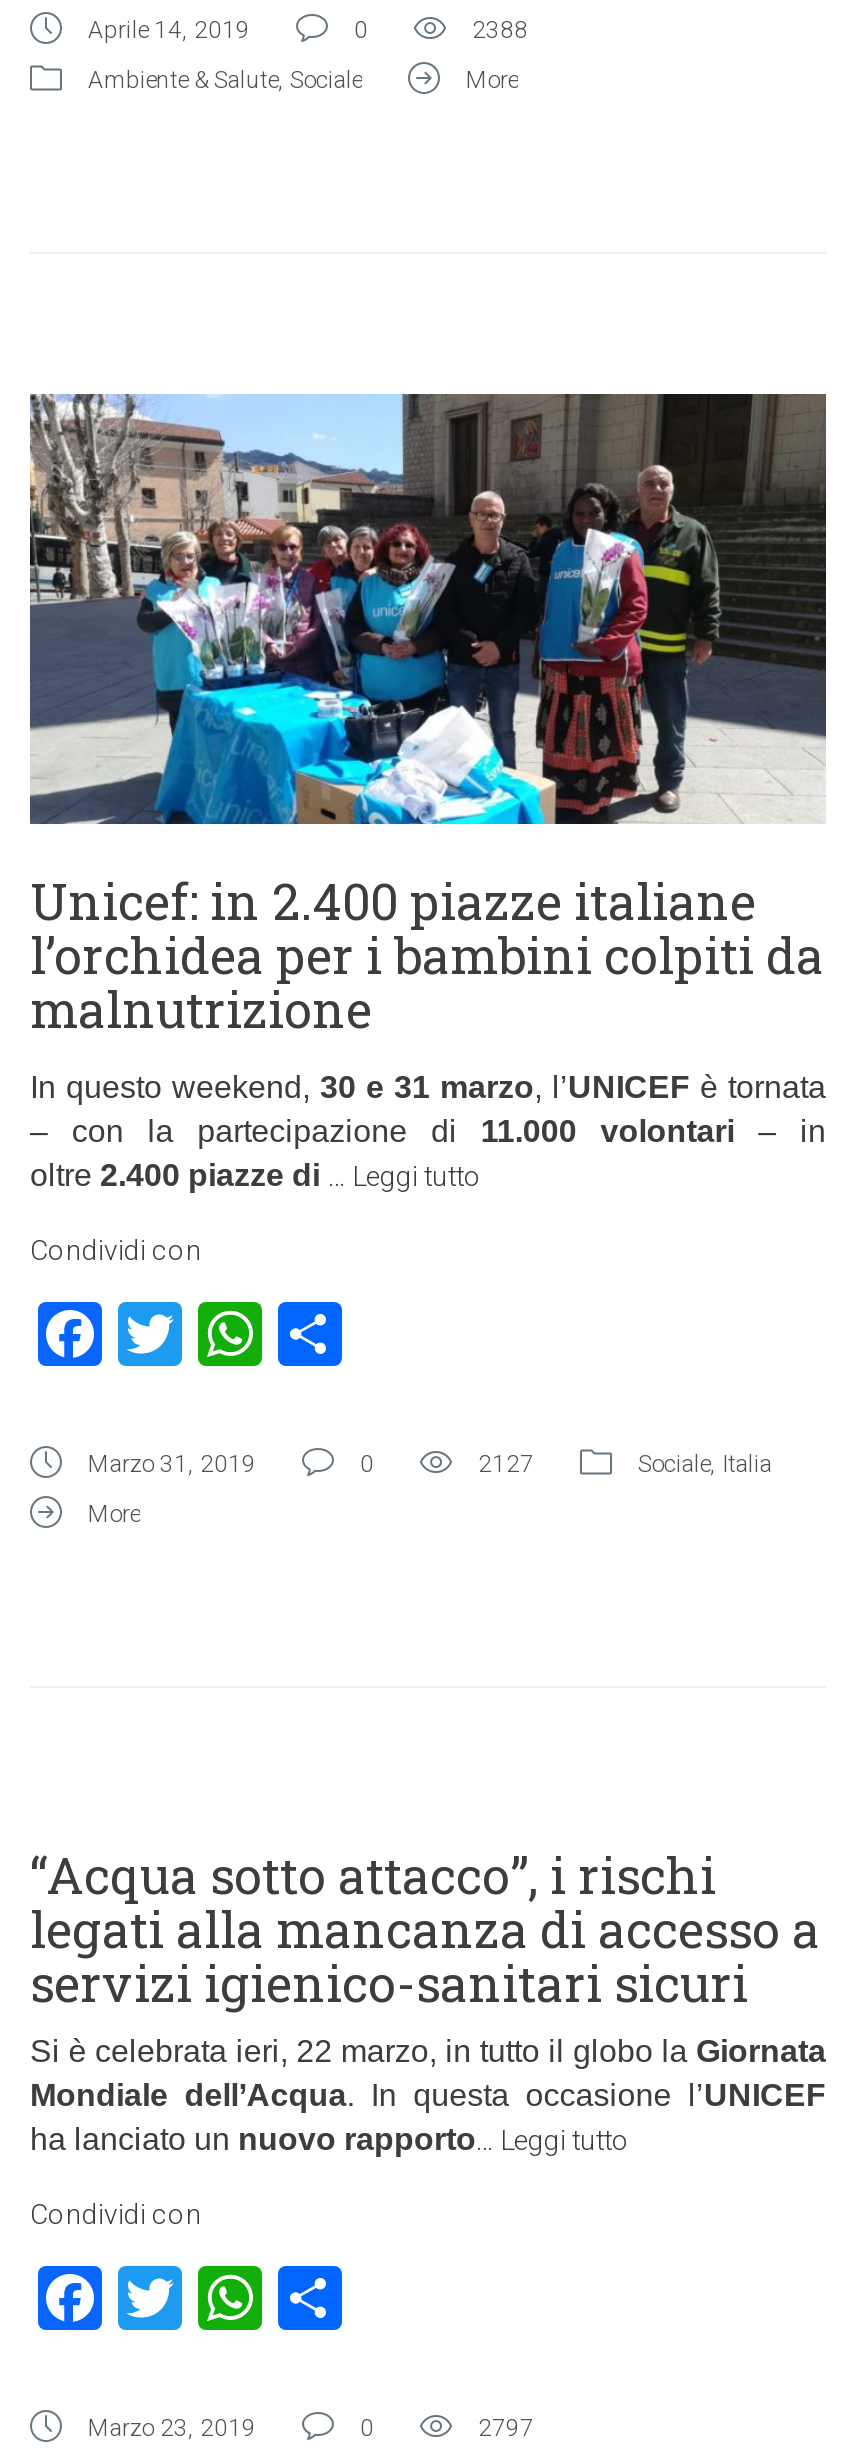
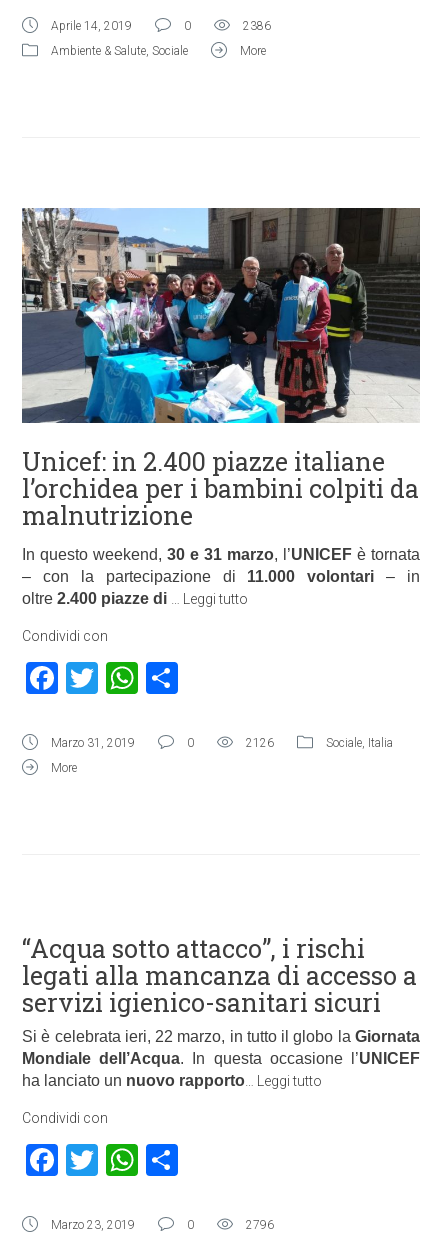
[472,16,528,44] 2388 -> [243,19,271,33] 2386
[478,1450,534,1478] 2127 -> [246,736,274,750] 2126
[478,2414,534,2442] 2797 -> [246,1218,274,1232] 2796

